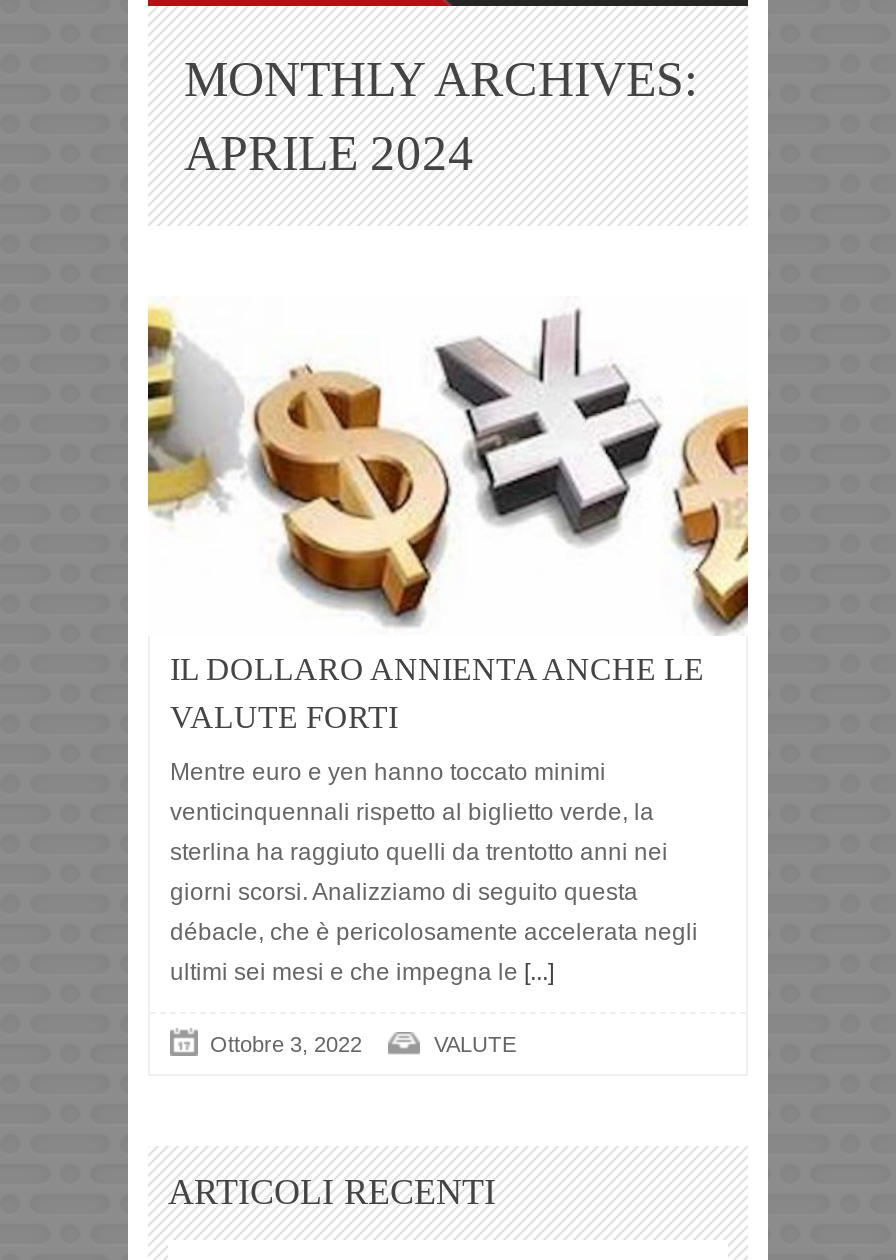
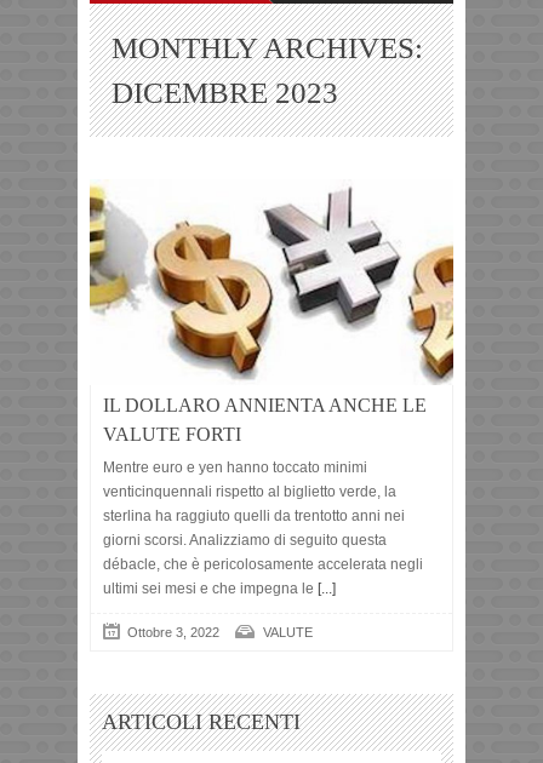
[184,126,474,180] APRILE 2024 -> [112,76,338,109] DICEMBRE 2023

